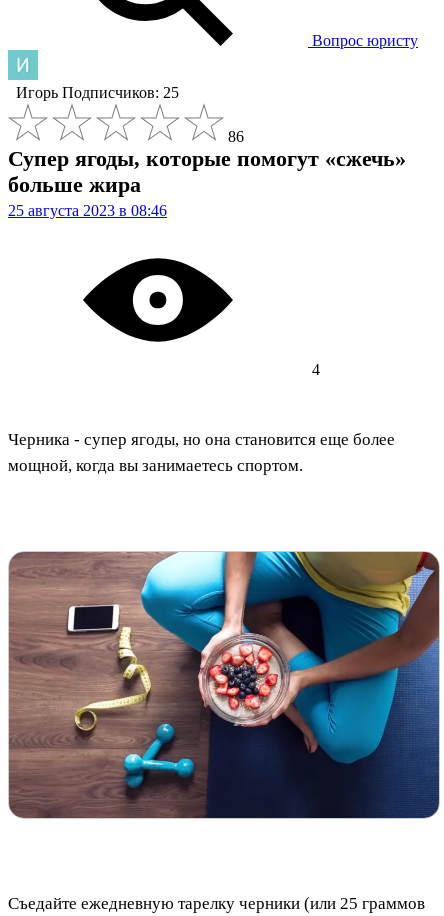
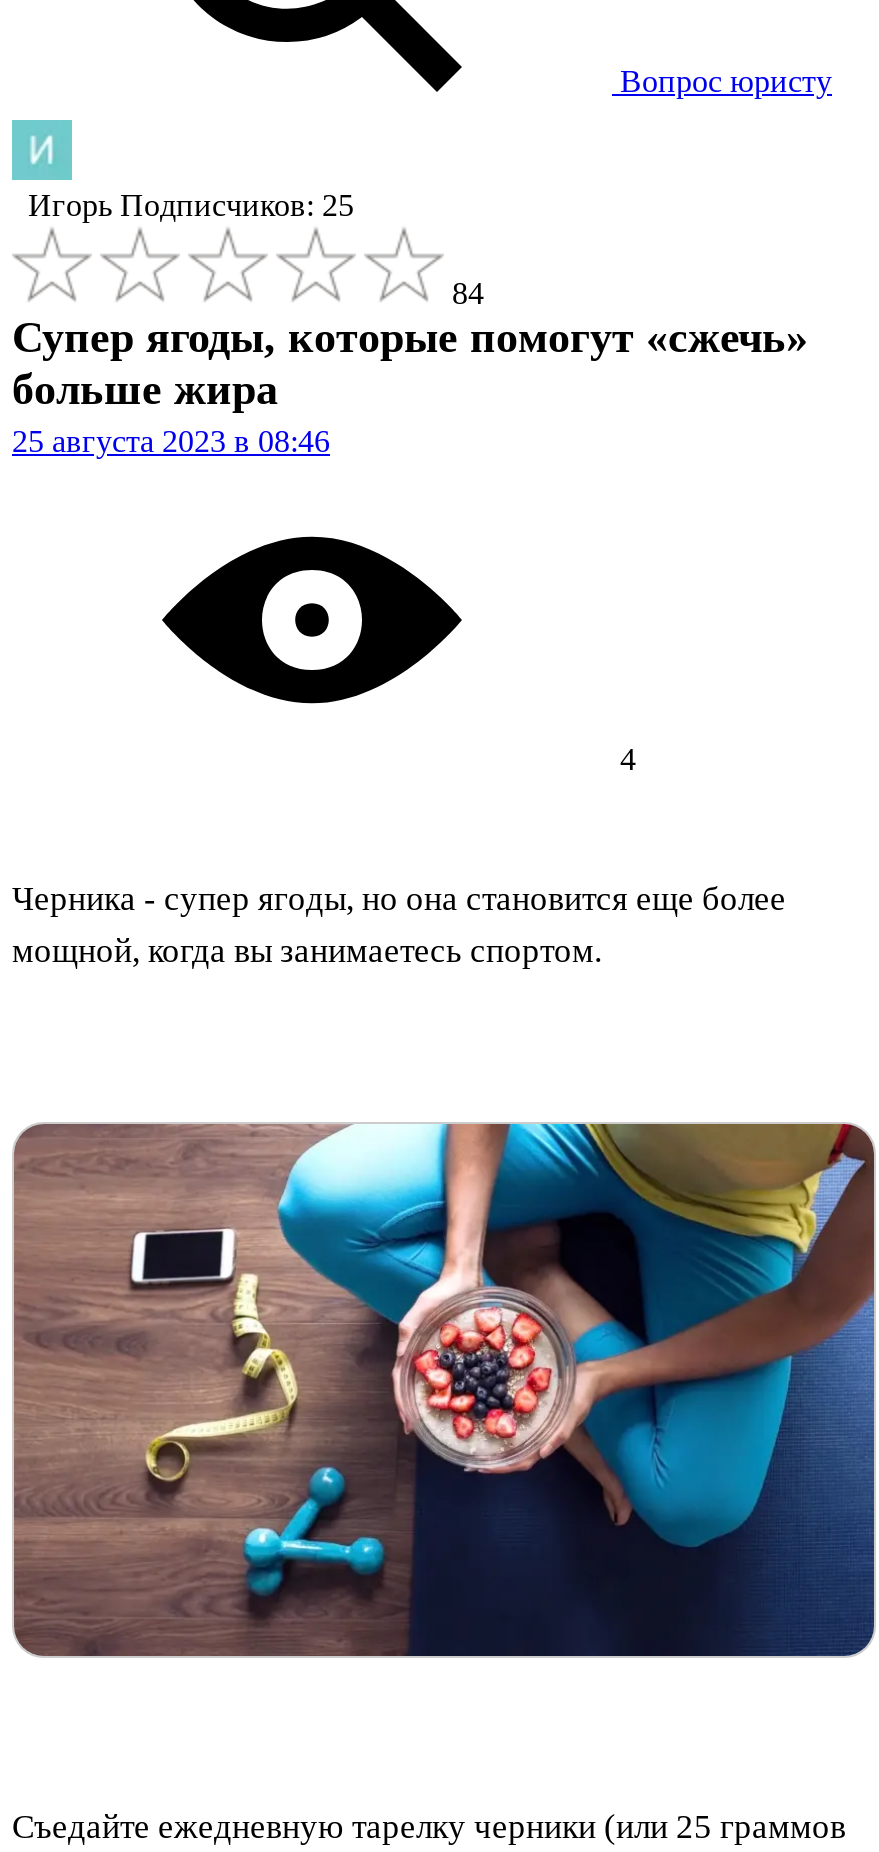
[228,128,244,145] 86 -> [452,276,484,310] 84

